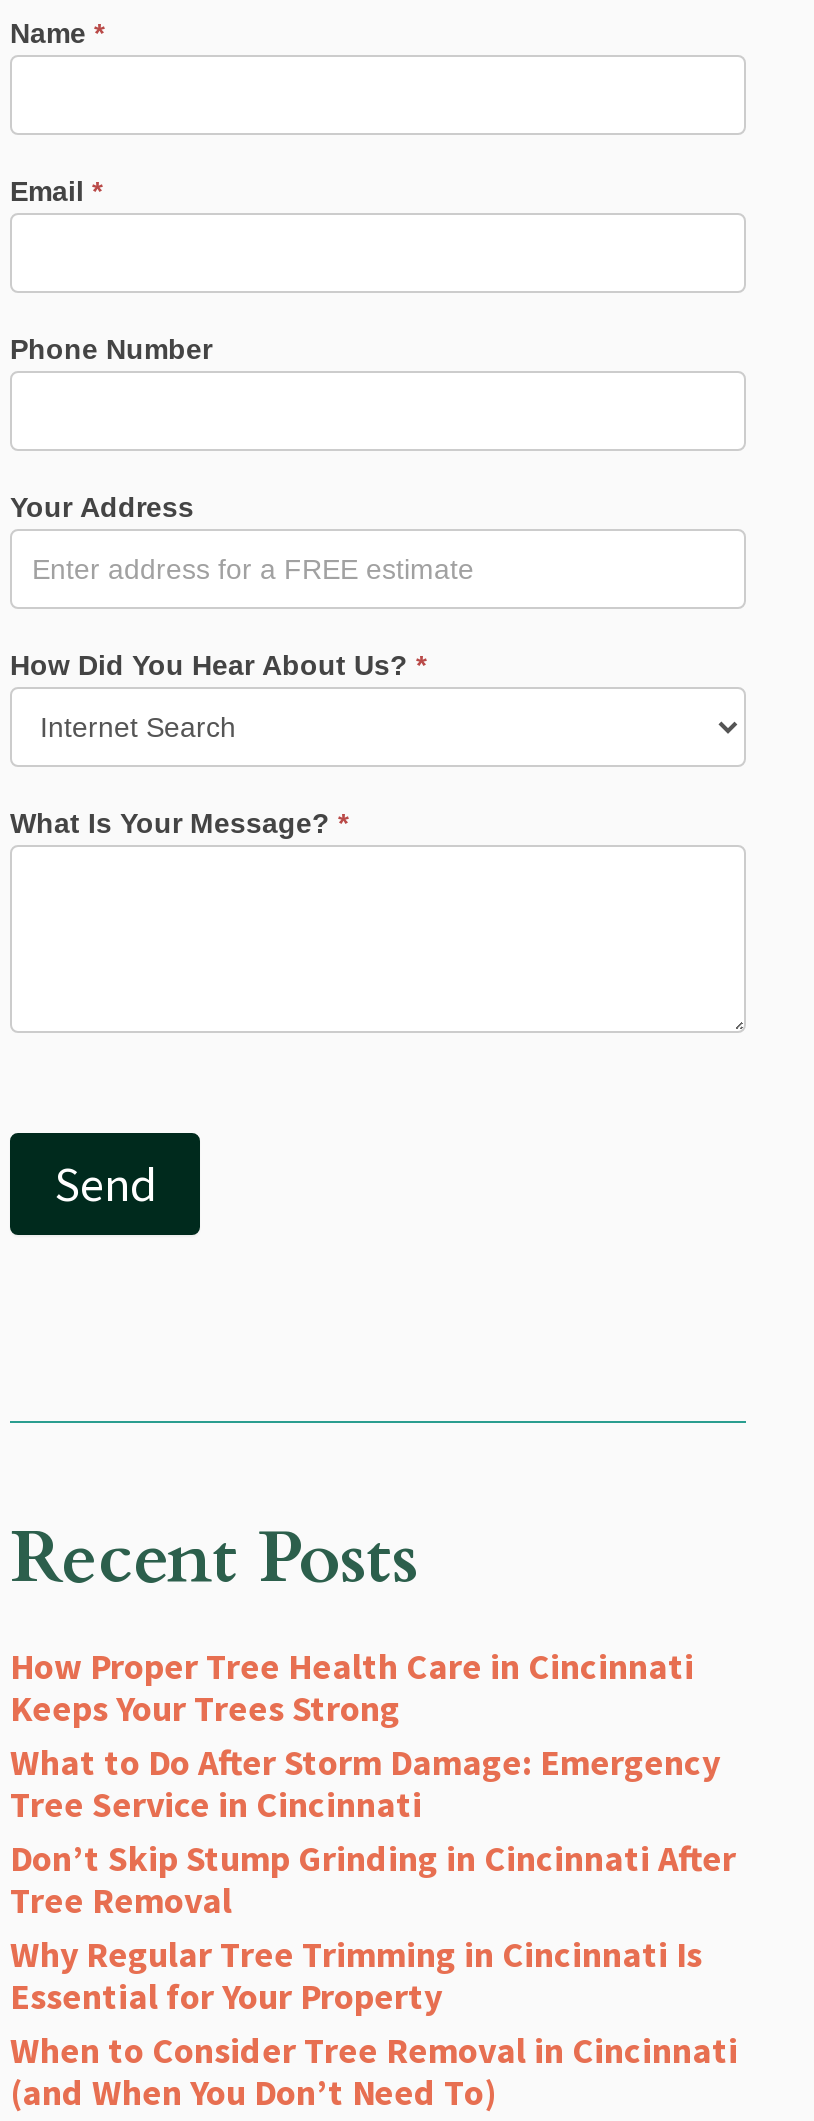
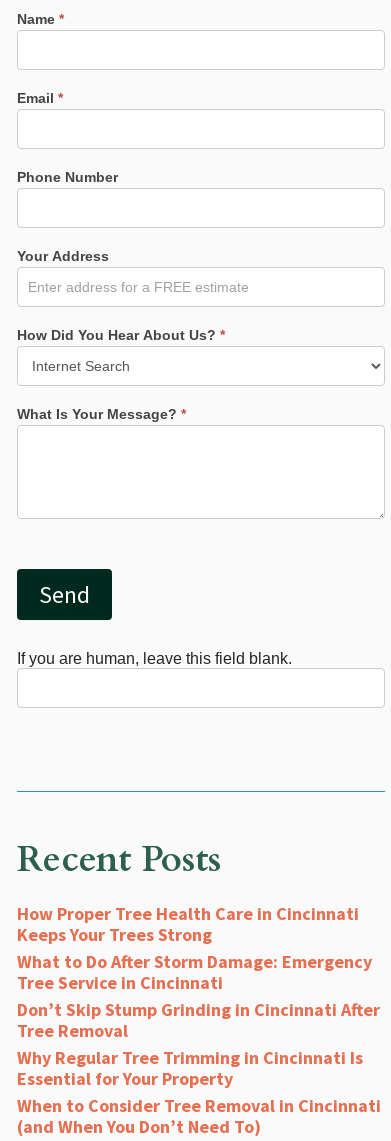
none -> [17,650,292,667] If you are human, leave this field blank.

